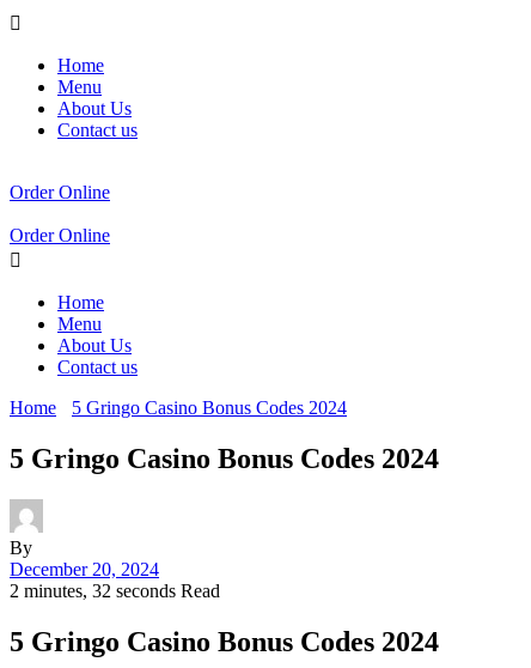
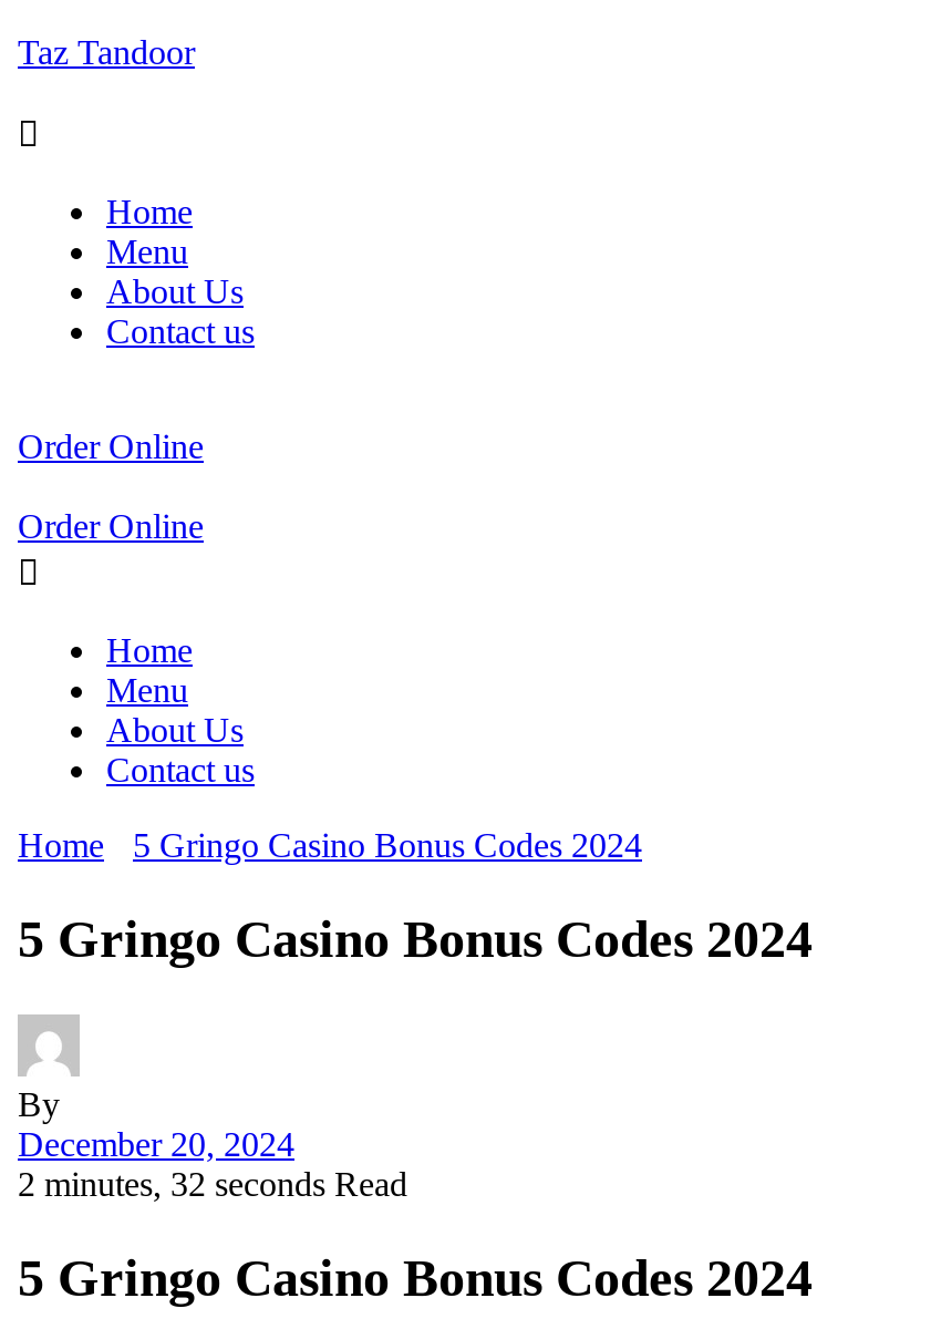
none -> [18,33,195,71] Taz Tandoor

